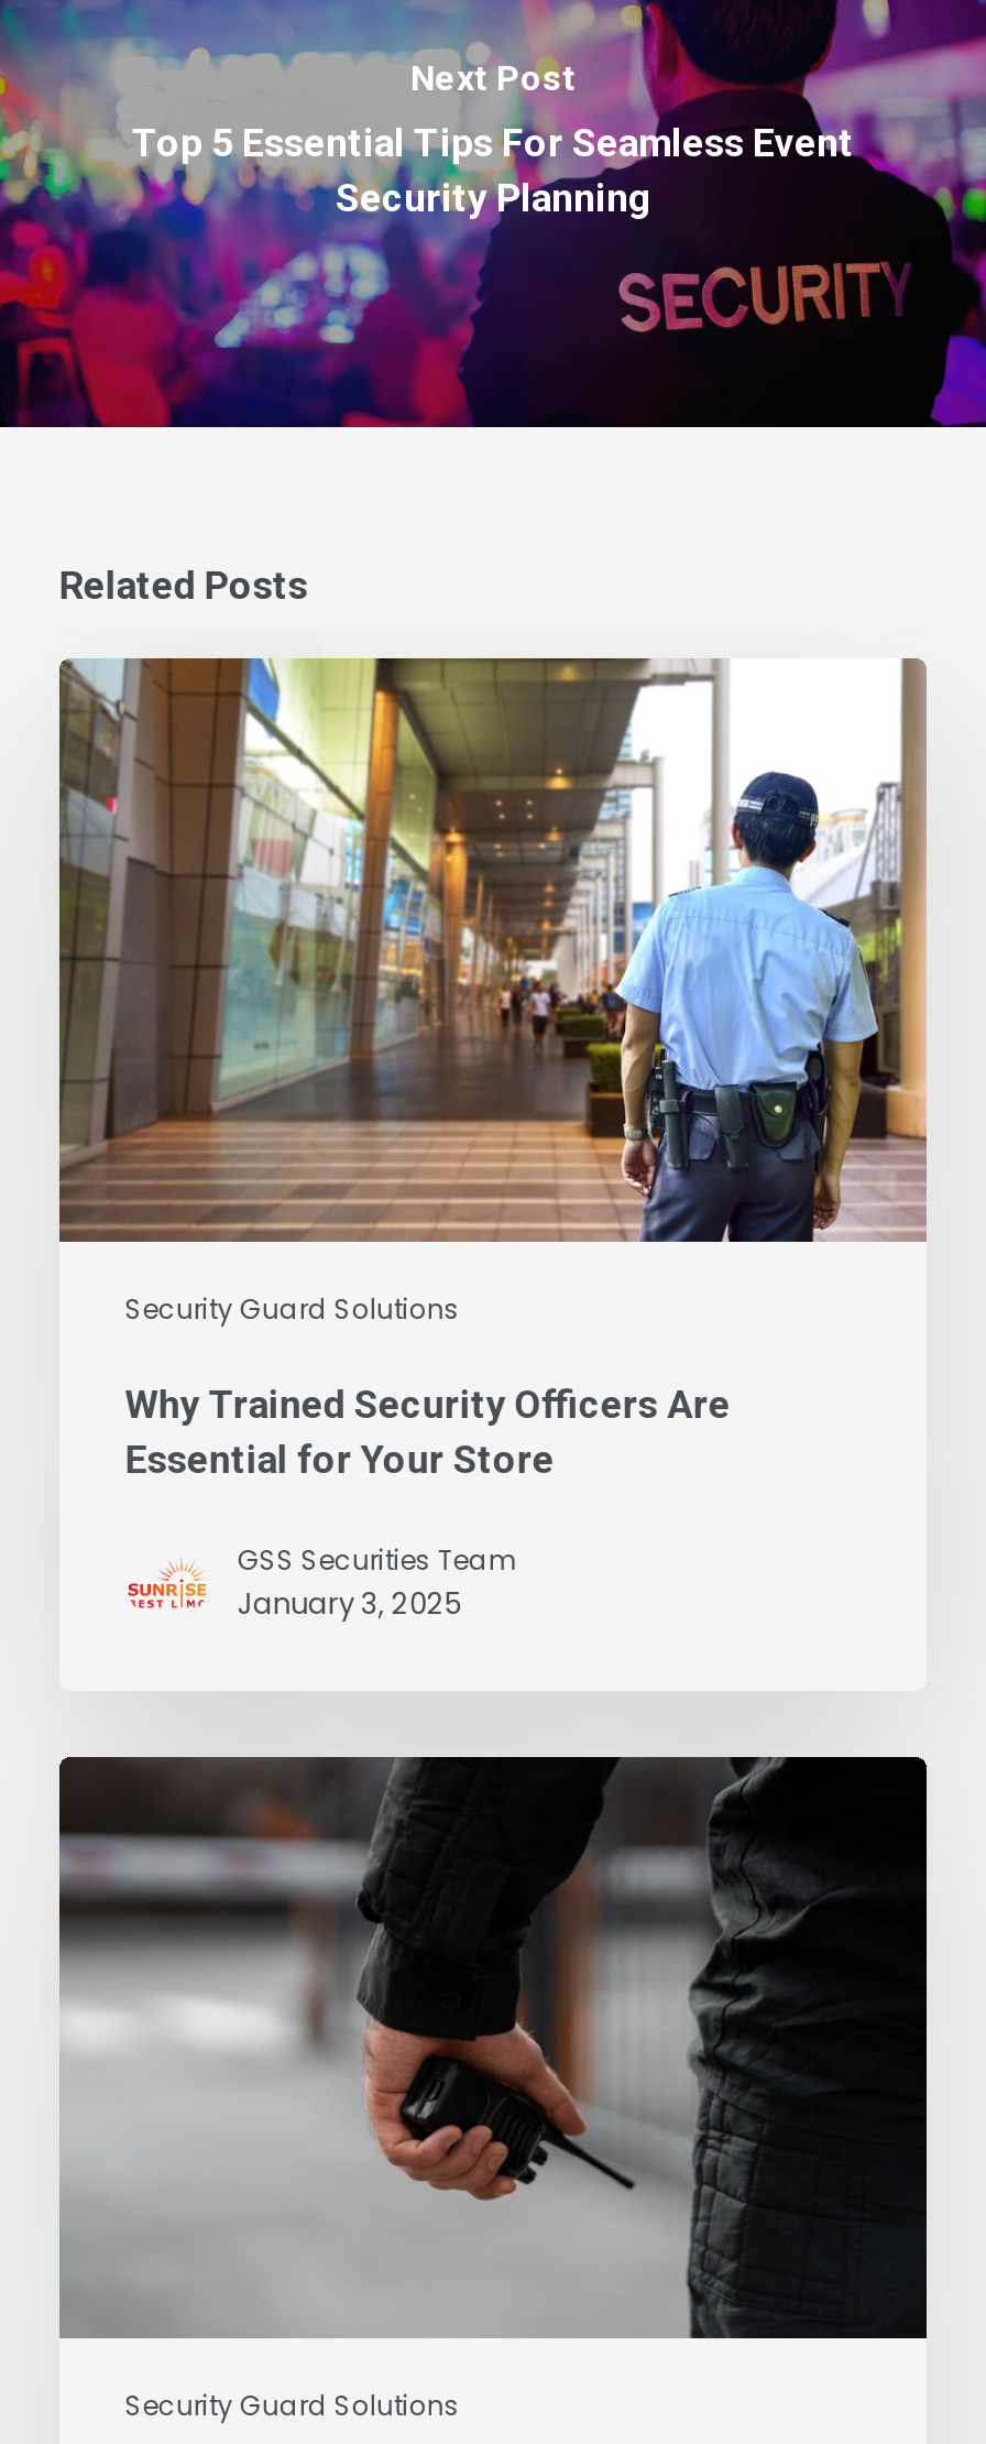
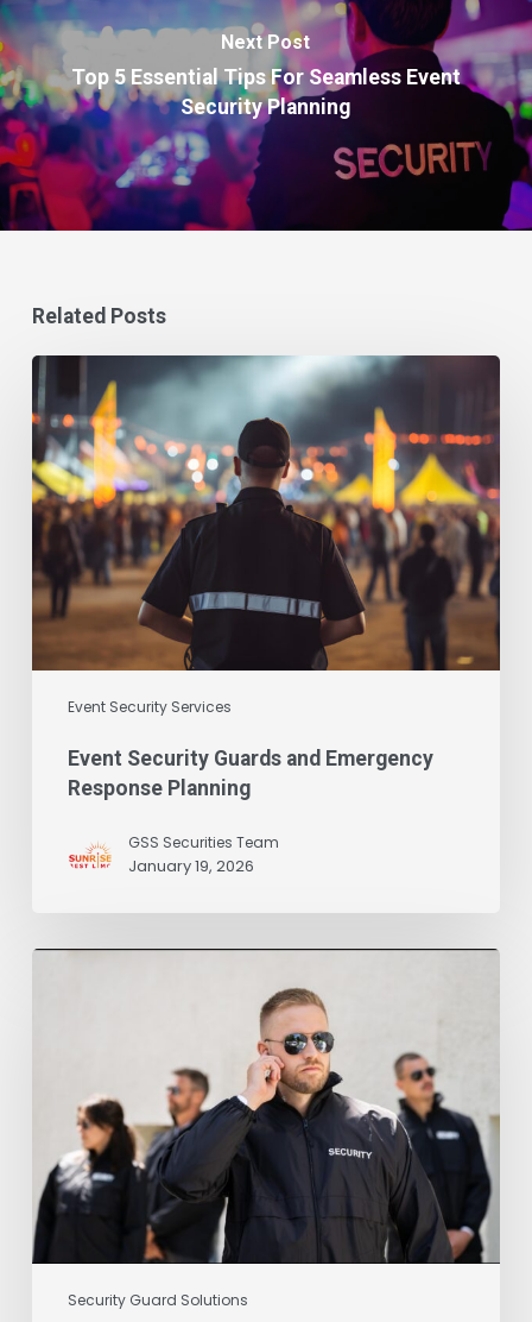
[57,656,927,1327] [image] | Security Guard Solutions -> [31,354,501,717] [image] | Event Security Services
[125,1382,730,1481] Why Trained Security Officers Are | Essential for Your Store -> [68,746,433,800] Event Security Guards and Emergency | Response Planning
[237,1582,462,1624] January 3, 2025 -> [128,855,254,877] January 19, 2026
[57,1757,929,2338] [image] -> [32,948,500,1265] [image]

